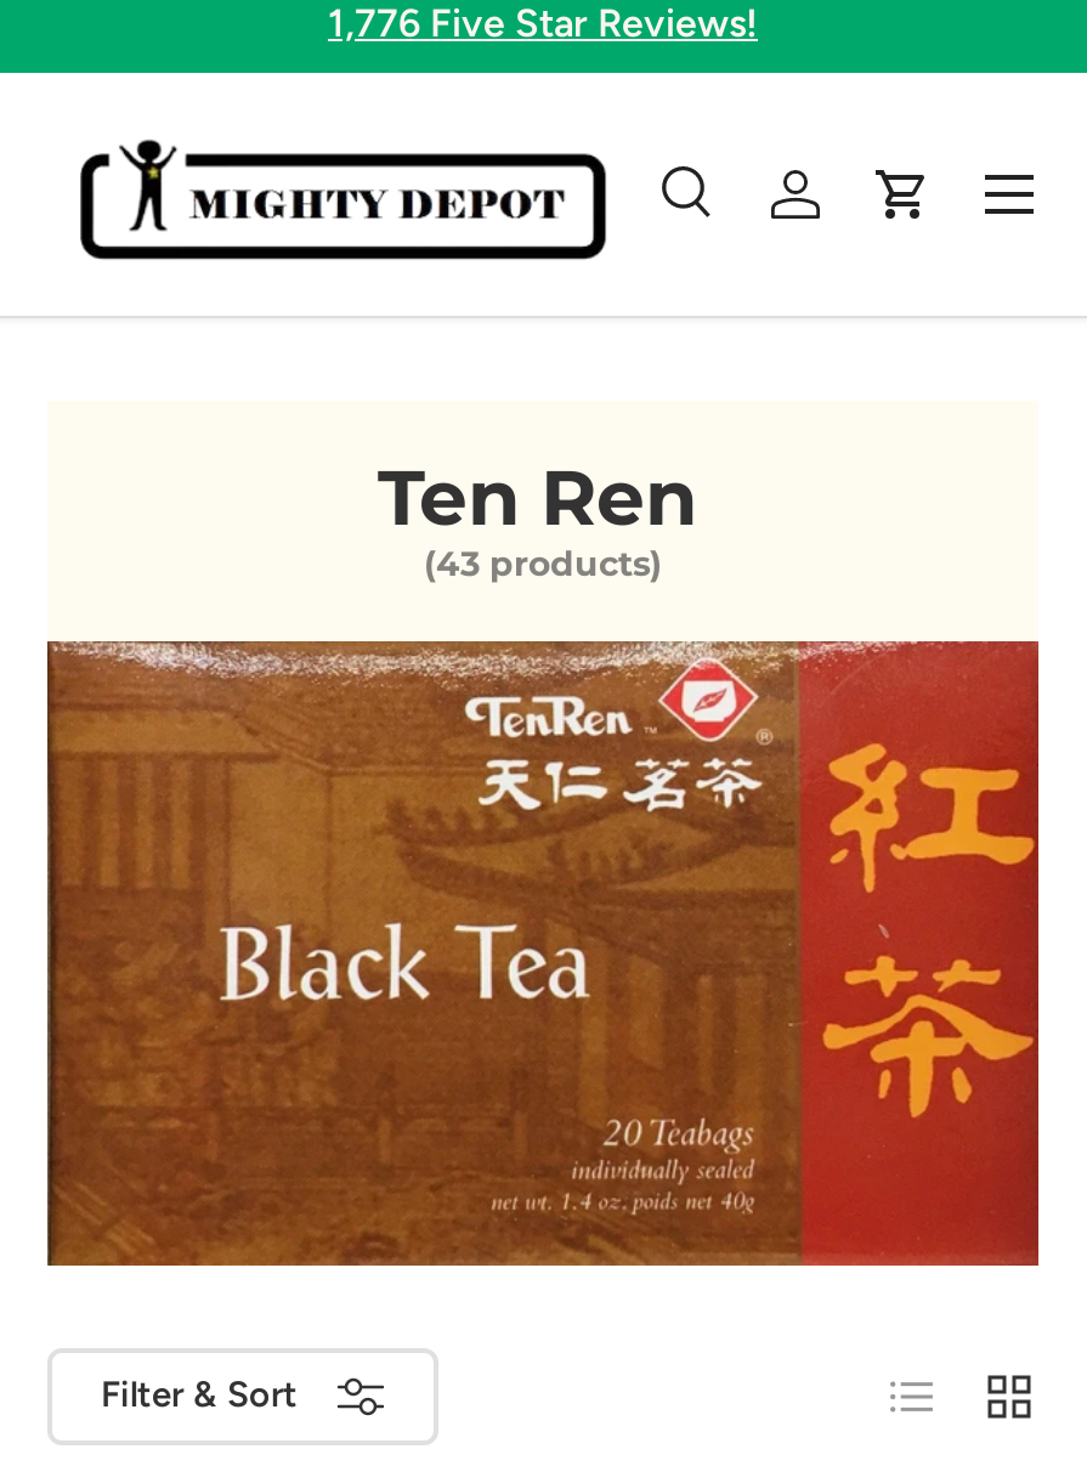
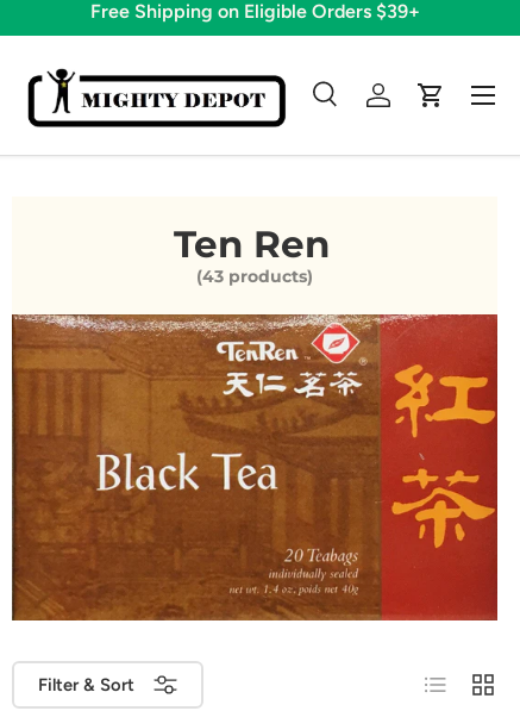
[328,0,758,46] 1,776 Five Star Reviews! -> [90,0,419,23] Free Shipping on Eligible Orders $39+

